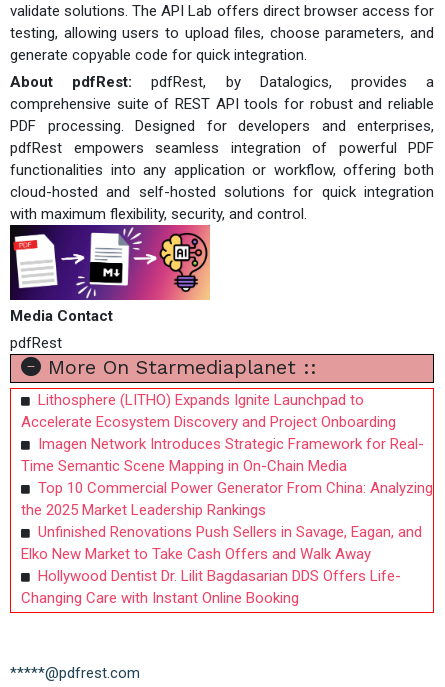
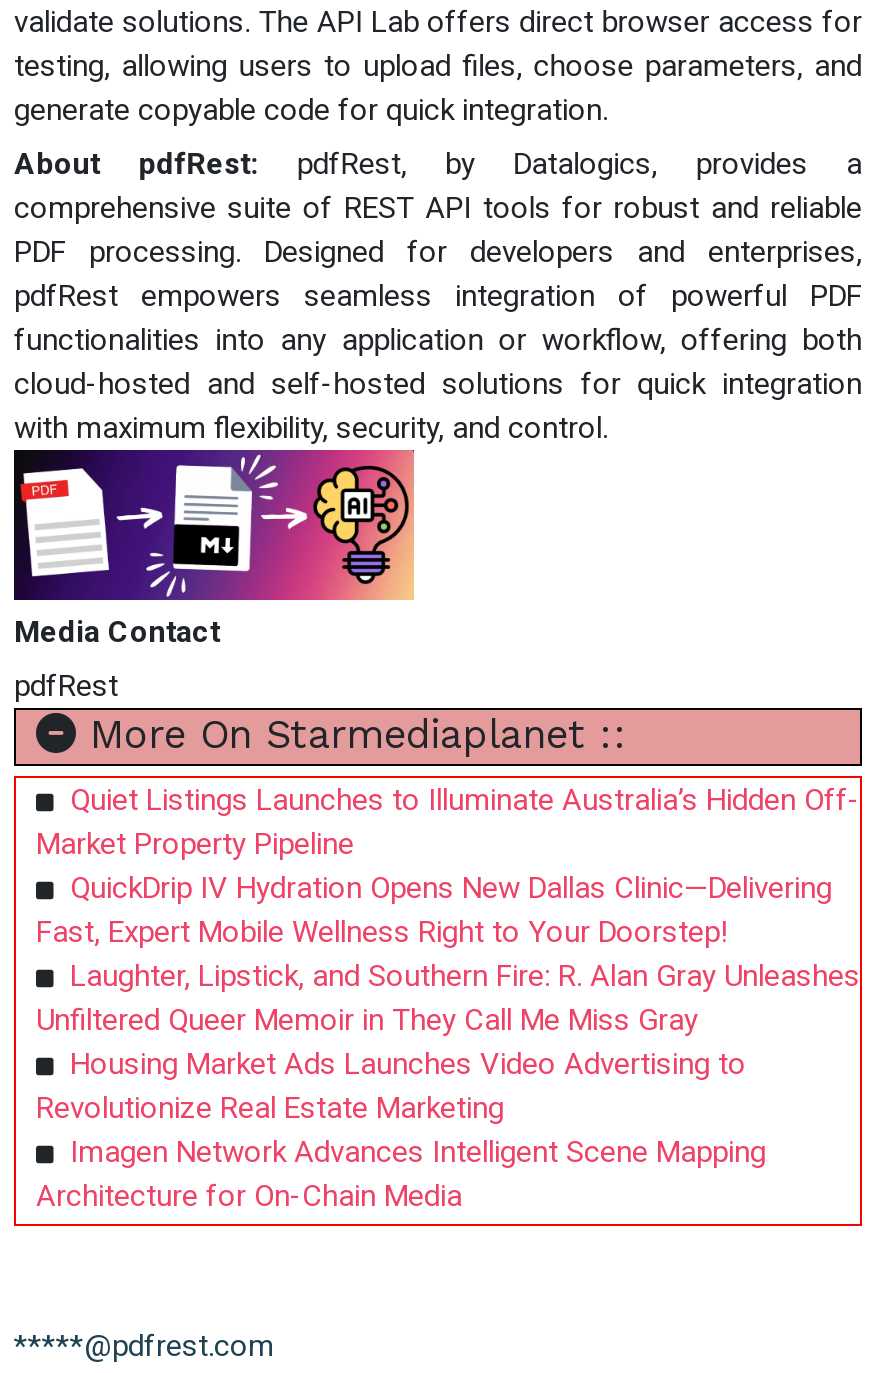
[21,391,433,607] Lithosphere (LITHO) Expands Ignite Launchpad to | Accelerate Ecosystem Discovery and Project Onboarding | Imagen Network Introduces Strategic Framework for Real- | Time Semantic Scene Mapping in On-Chain Media | Top 10 Commercial Power Generator From China: Analyzing | the 2025 Market Leadership Rankings | Unfinished Renovations Push Sellers in Savage, Eagan, and | Elko New Market to Take Cash Offers and Walk Away | Hollywood Dentist Dr. Lilit Bagdasarian DDS Offers Life- | Changing Care with Instant Online Booking -> [36,782,860,1214] Quiet Listings Launches to Illuminate Australia’s Hidden Off- | Market Property Pipeline | QuickDrip IV Hydration Opens New Dallas Clinic—Delivering | Fast, Expert Mobile Wellness Right to Your Doorstep! | Laughter, Lipstick, and Southern Fire: R. Alan Gray Unleashes | Unfiltered Queer Memoir in They Call Me Miss Gray | Housing Market Ads Launches Video Advertising to | Revolutionize Real Estate Marketing | Imagen Network Advances Intelligent Scene Mapping | Architecture for On-Chain Media

